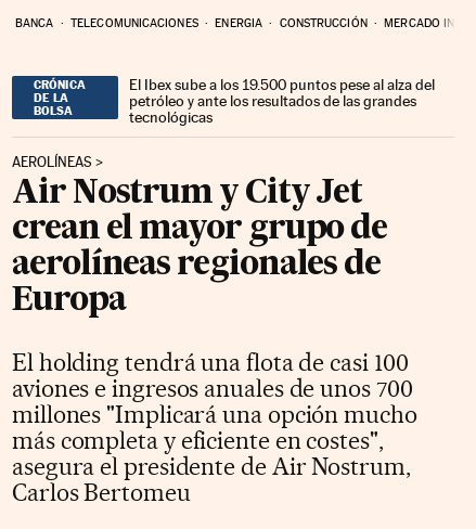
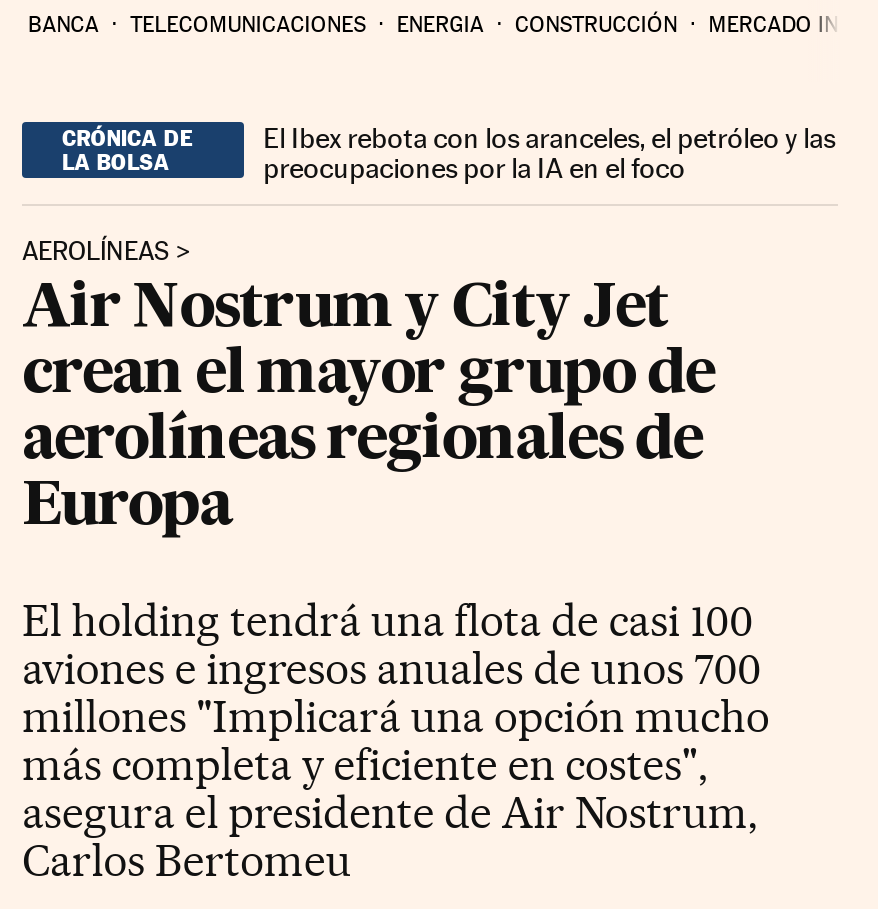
[129,75,435,125] El Ibex sube a los 19.500 puntos pese al alza del | petróleo y ante los resultados de las grandes | tecnológicas -> [263,121,835,183] El Ibex rebota con los aranceles, el petróleo y las | preocupaciones por la IA en el foco

